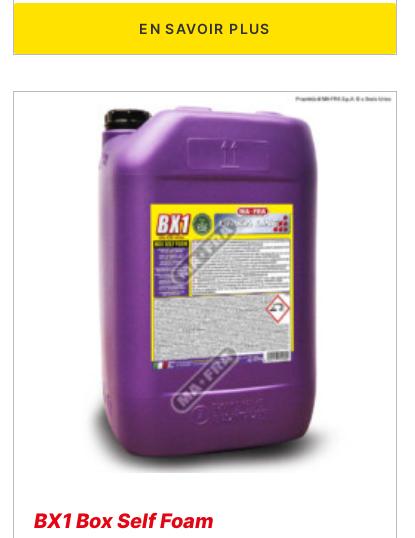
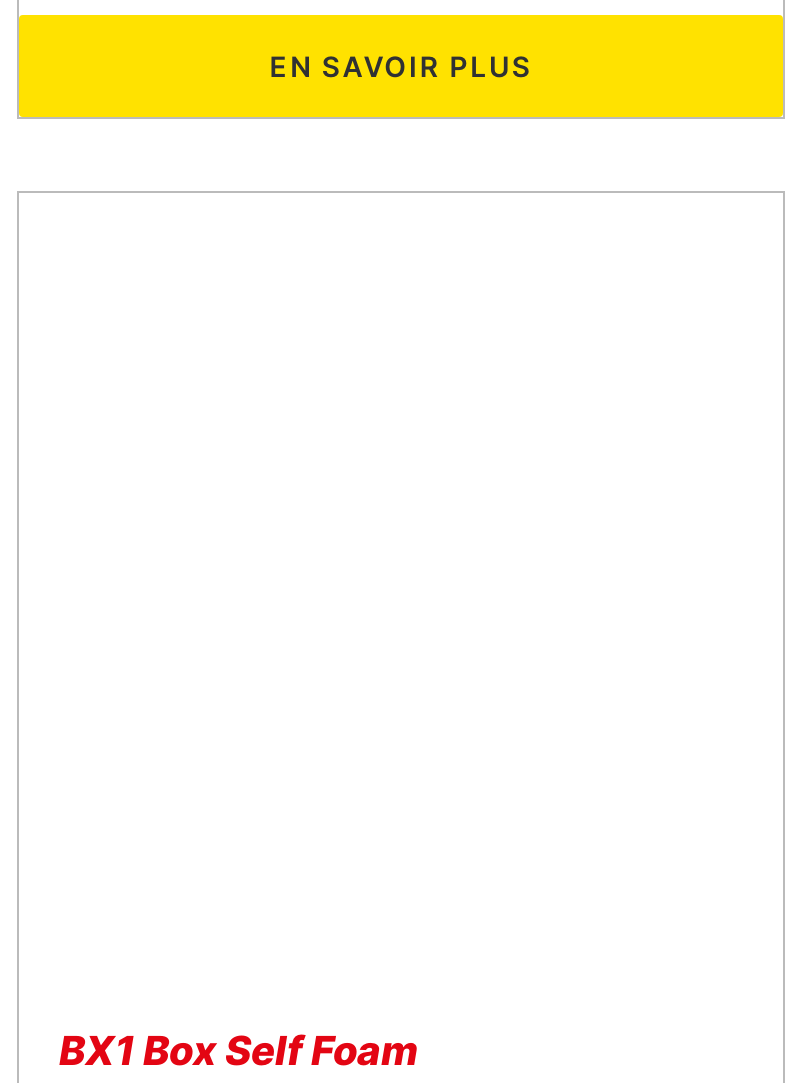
[92,96,391,473] [image] -> none

